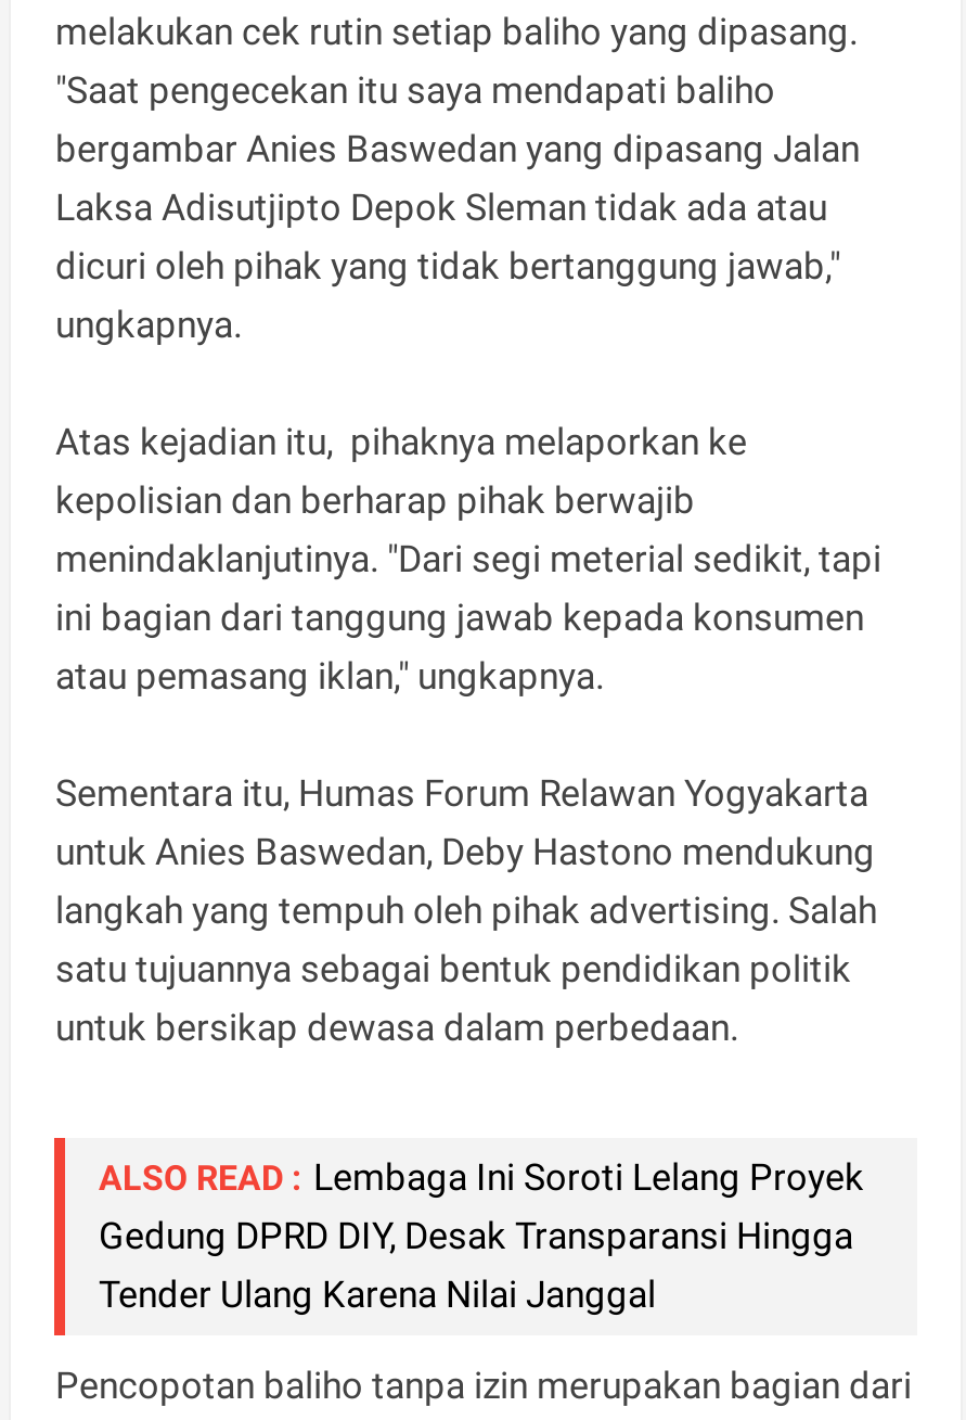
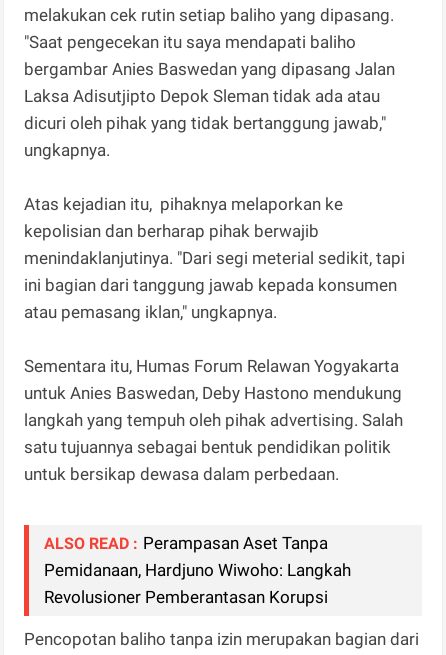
[99,1156,864,1317] ALSO READ : Lembaga Ini Soroti Lelang Proyek | Gedung DPRD DIY, Desak Transparansi Hingga | Tender Ulang Karena Nilai Janggal -> [44,533,351,607] ALSO READ : Perampasan Aset Tanpa | Pemidanaan, Hardjuno Wiwoho: Langkah | Revolusioner Pemberantasan Korupsi

